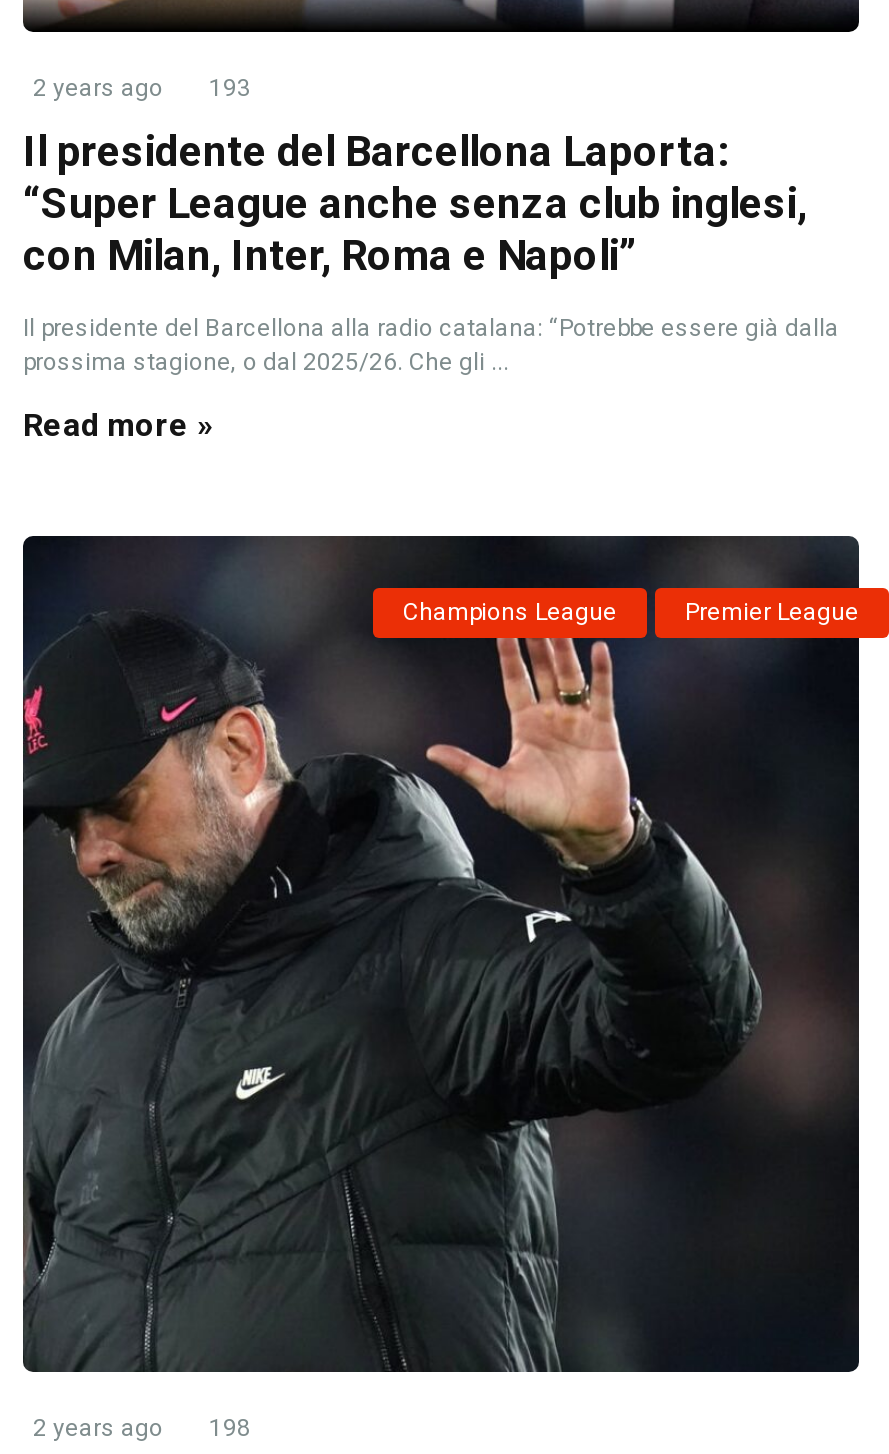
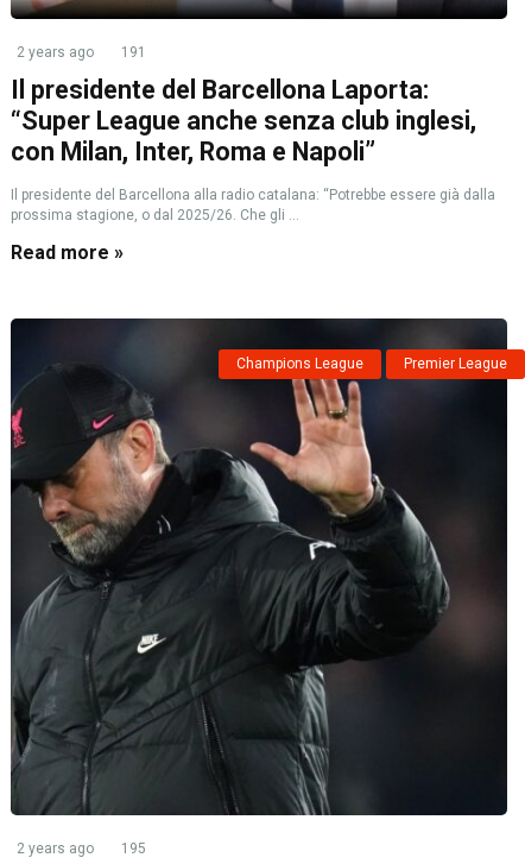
[33,74,251,102] 2 years ago 193 -> [17,44,146,61] 2 years ago 191
[33,1414,251,1442] 2 years ago 198 -> [17,840,146,857] 2 years ago 195

